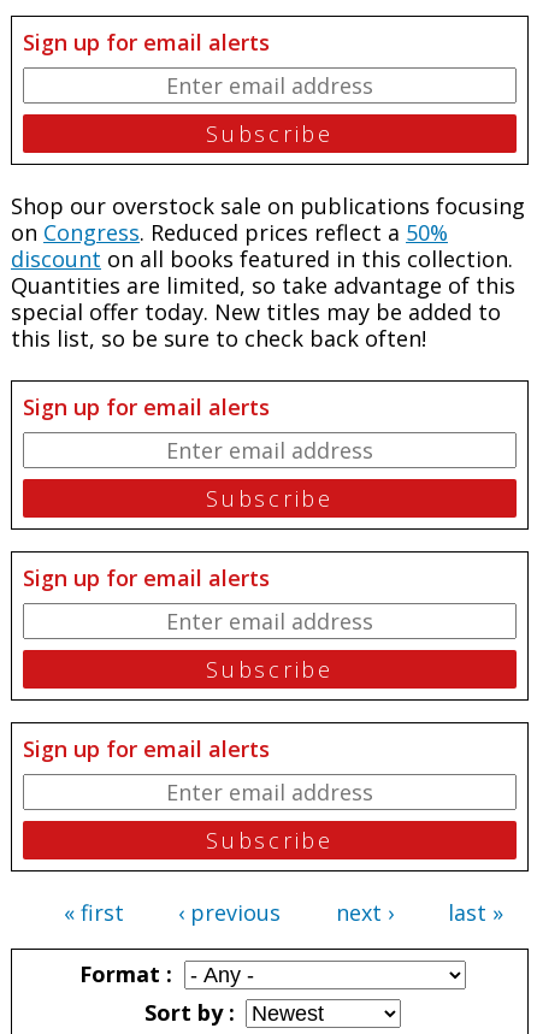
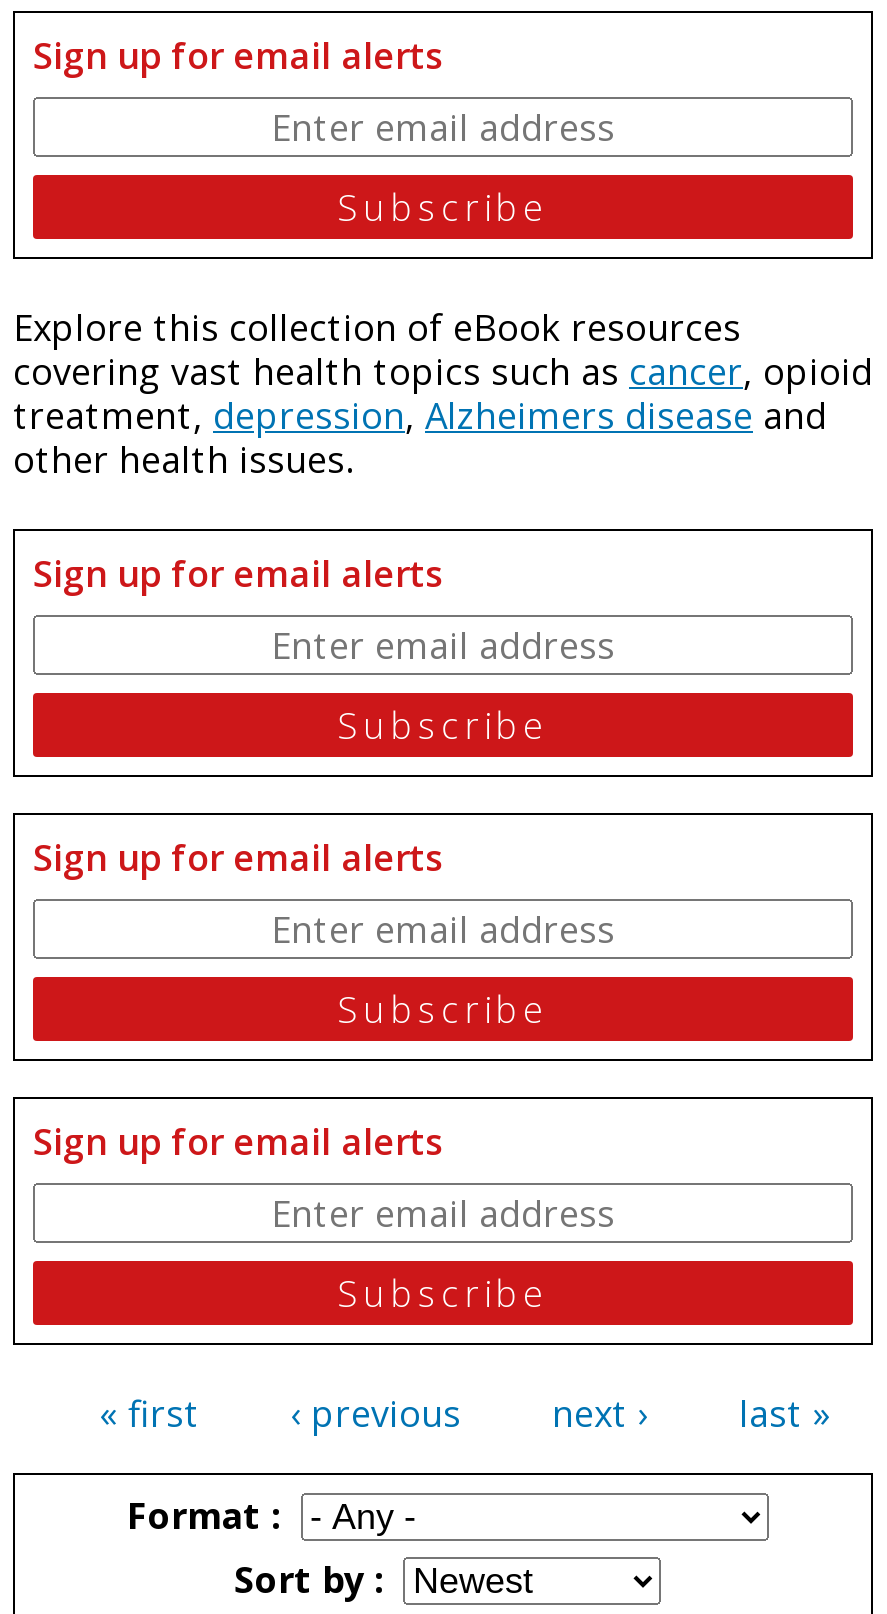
[11,191,525,352] Shop our overstock sale on publications focusing | on Congress. Reduced prices reflect a 50% | discounton all books featured in this collection. | Quantities are limited, so take advantage of this | special offer today. New titles may be added to | this list, so be sure to check back often! -> [13,302,873,482] Explore this collection of eBook resources | covering vast health topics such as cancer, opioid | treatment, depression, Alzheimers disease and | other health issues.

